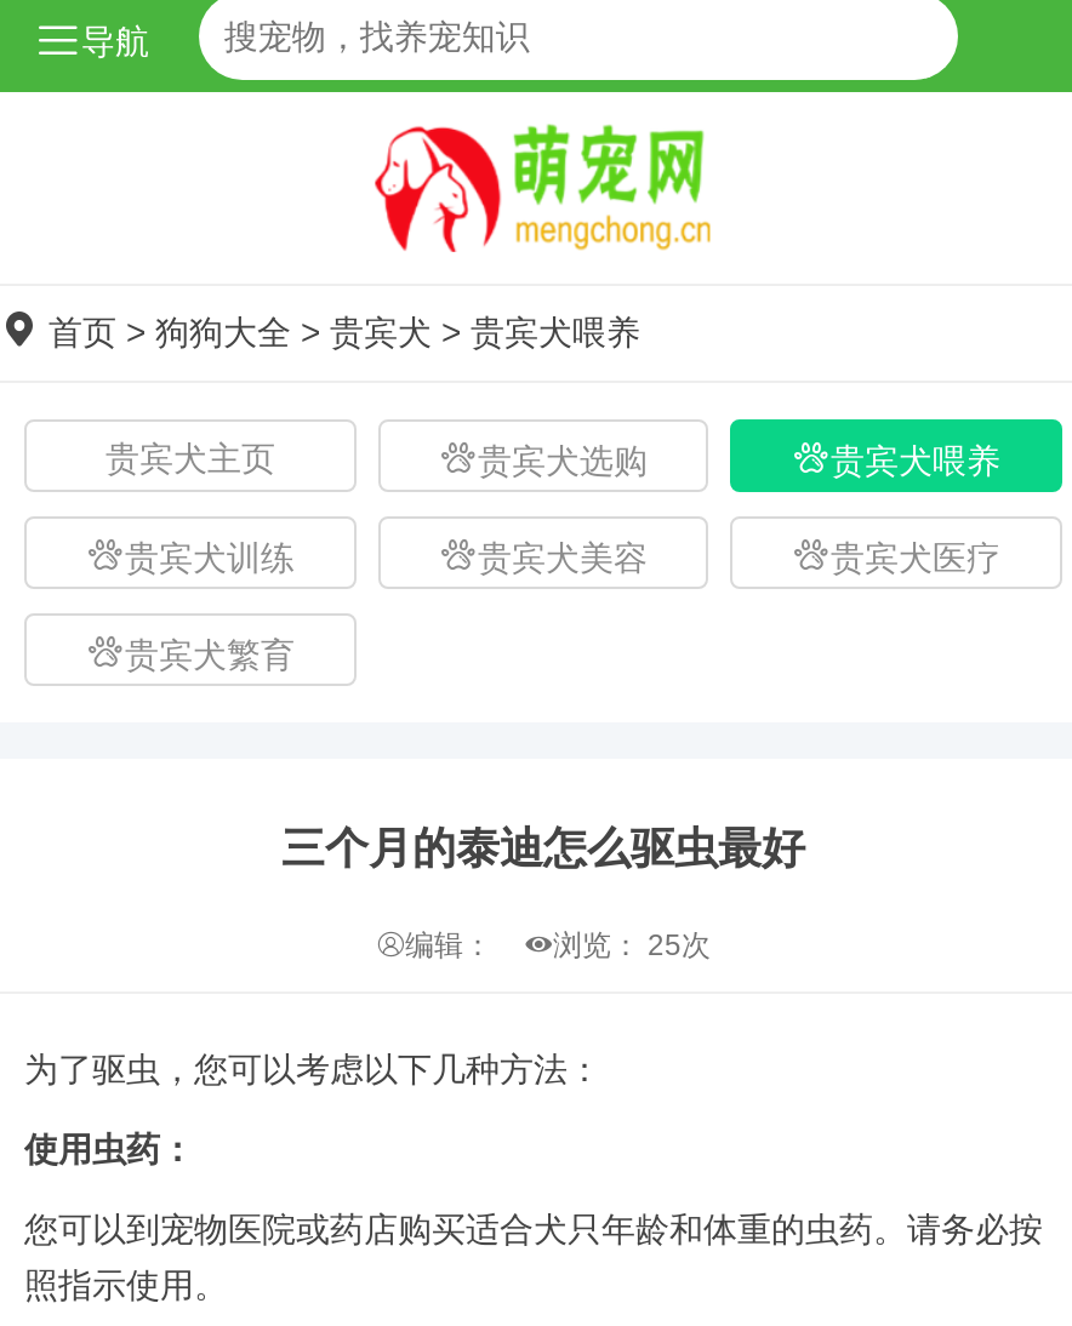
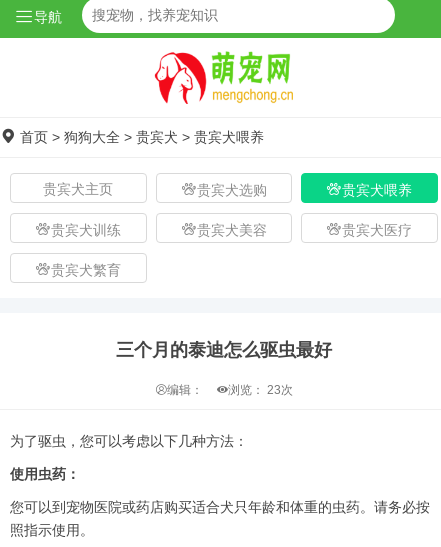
[405,929,711,963] 编辑： 浏览：25次 -> [167,383,293,397] 编辑： 浏览：23次

